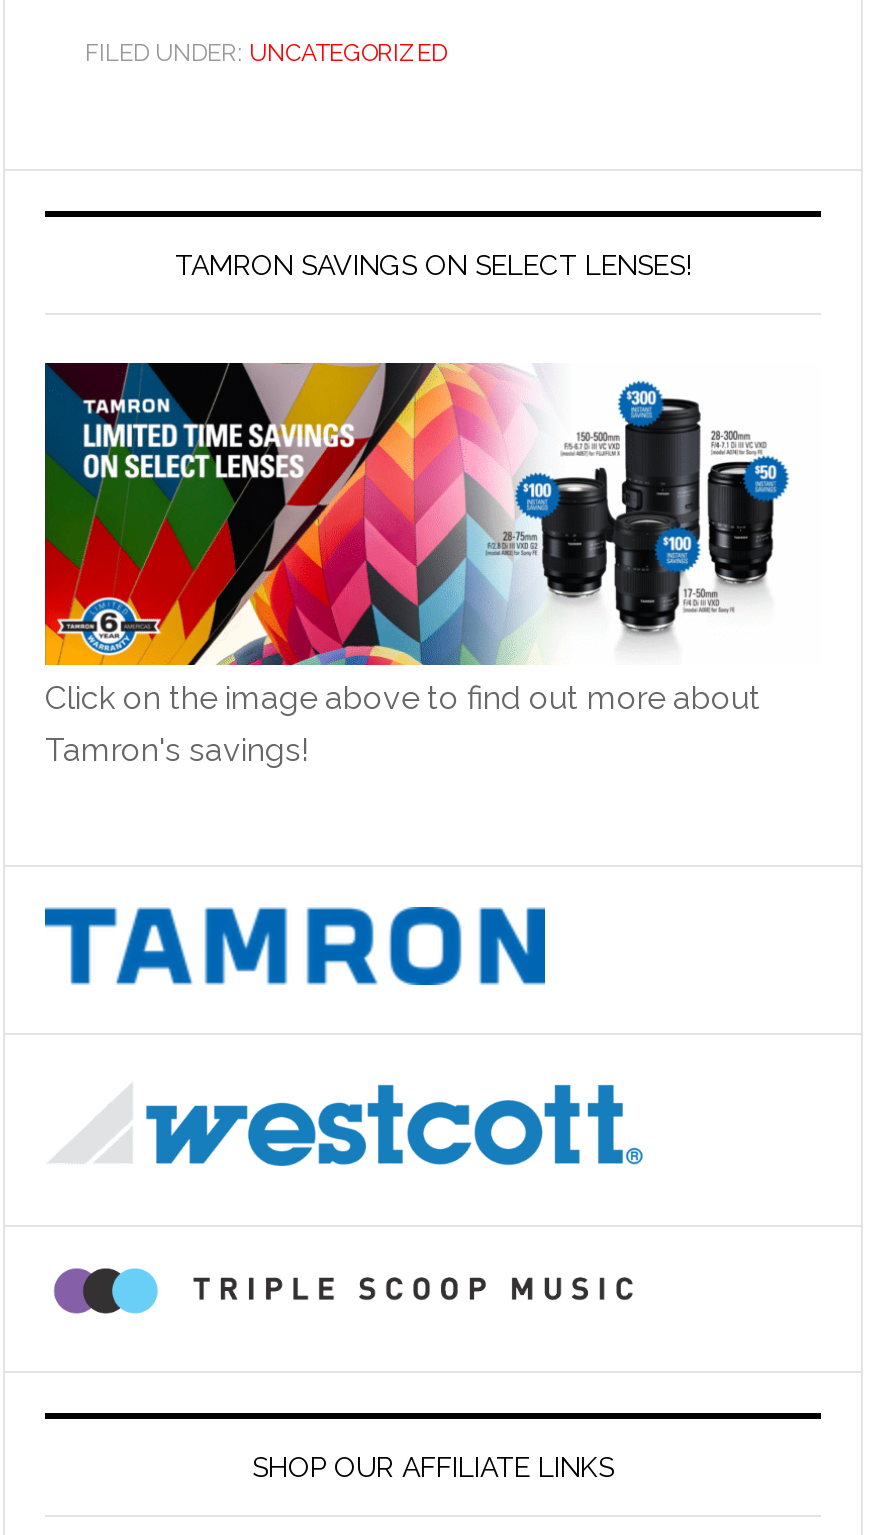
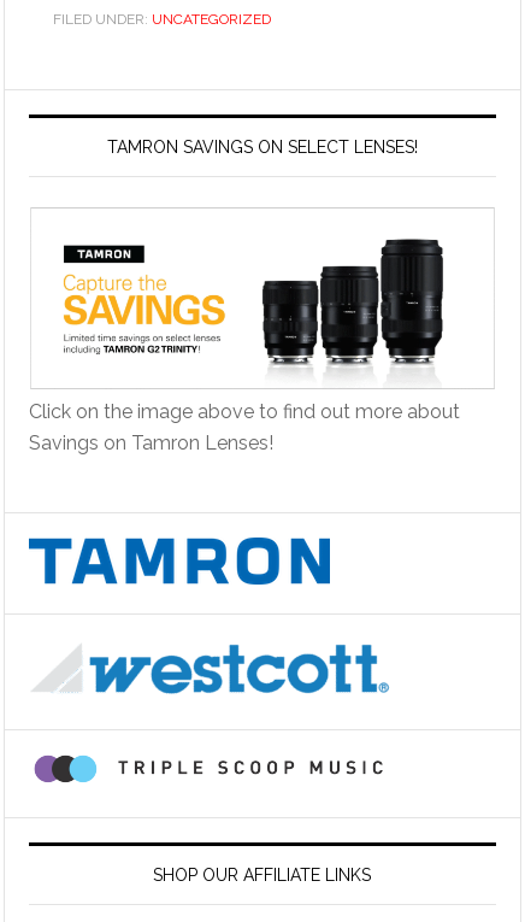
[43,361,791,768] [image] | Tamron's savings! -> [29,210,476,454] [image] | Savings on Tamron Lenses!

